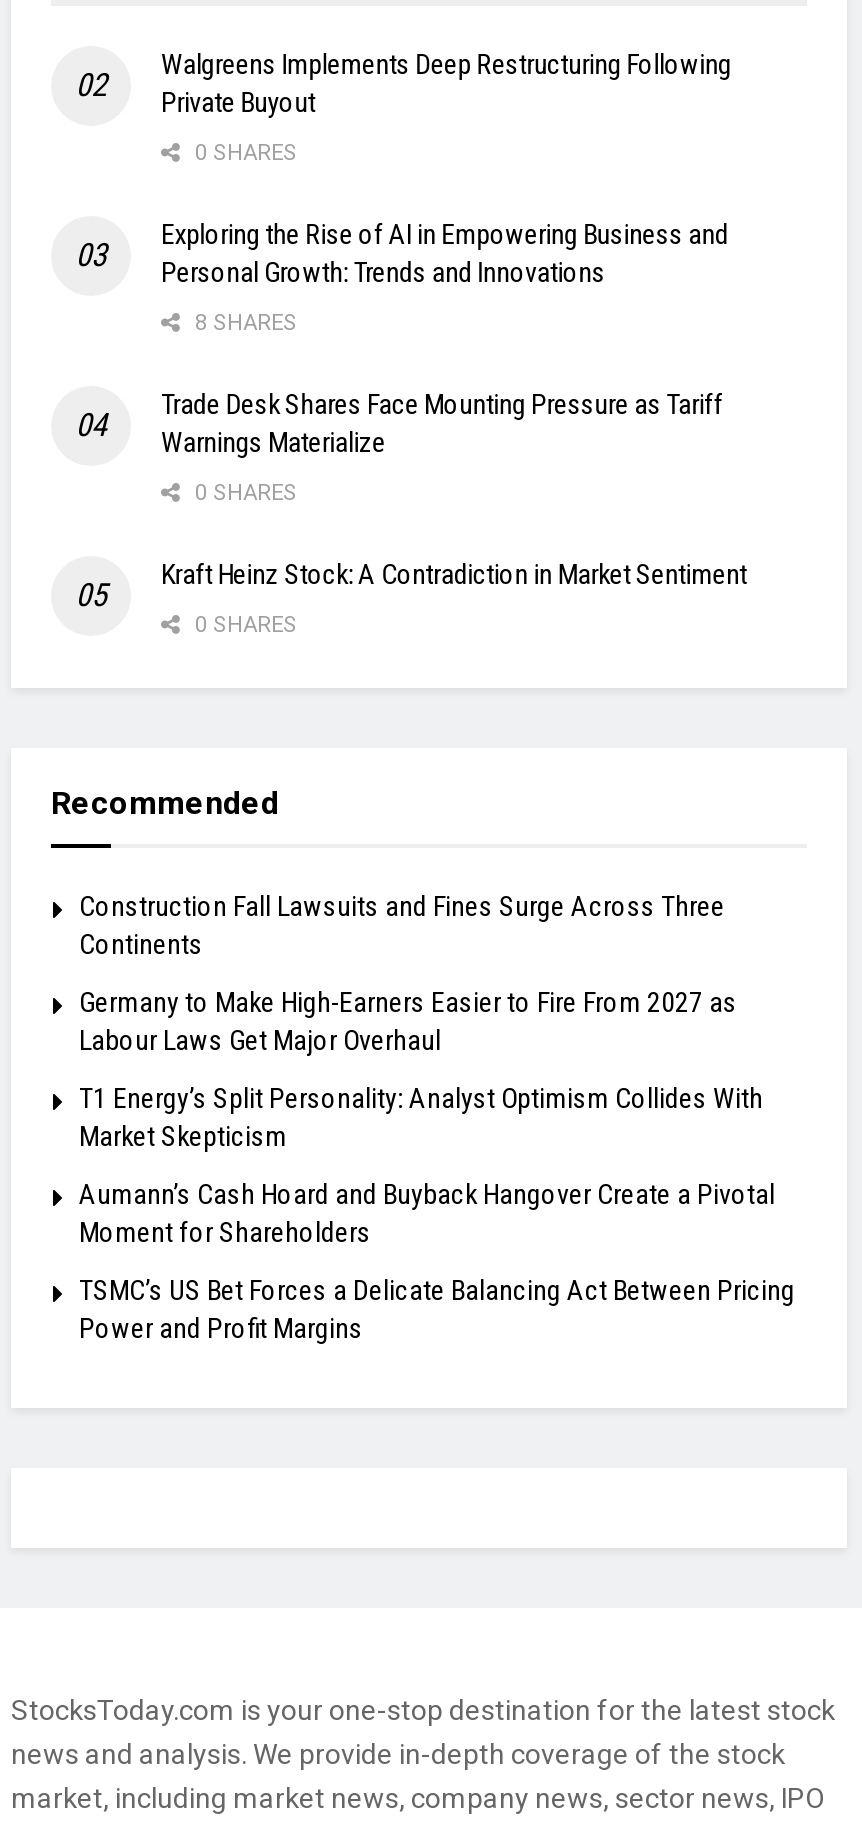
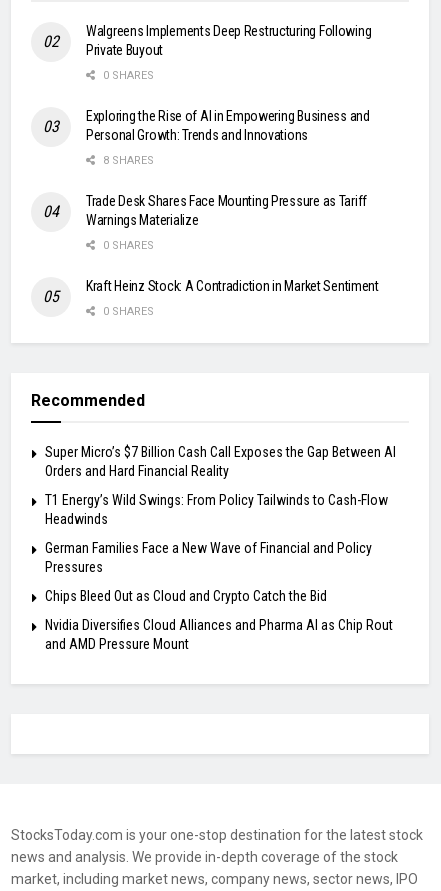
[79,891,725,961] Construction Fall Lawsuits and Fines Surge Across Three | Continents -> [45,444,396,479] Super Micro’s $7 Billion Cash Call Exposes the Gap Between AI | Orders and Hard Financial Reality
[79,987,737,1057] Germany to Make High-Earners Easier to Fire From 2027 as | Labour Laws Get Major Overhaul -> [45,492,388,527] T1 Energy’s Wild Swings: From Policy Tailwinds to Cash-Flow | Headwinds
[79,1083,763,1153] T1 Energy’s Split Personality: Analyst Optimism Collides With | Market Skepticism -> [45,540,372,575] German Families Face a New Wave of Financial and Policy | Pressures
[79,1179,775,1249] Aumann’s Cash Hoard and Buyback Hangover Create a Pivotal | Moment for Shareholders -> [45,588,327,604] Chips Bleed Out as Cloud and Crypto Catch the Bid
[79,1275,795,1345] TSMC’s US Bet Forces a Delicate Balancing Act Between Pricing | Power and Profit Margins -> [45,617,393,652] Nvidia Diversifies Cloud Alliances and Pharma AI as Chip Rout | and AMD Pressure Mount

